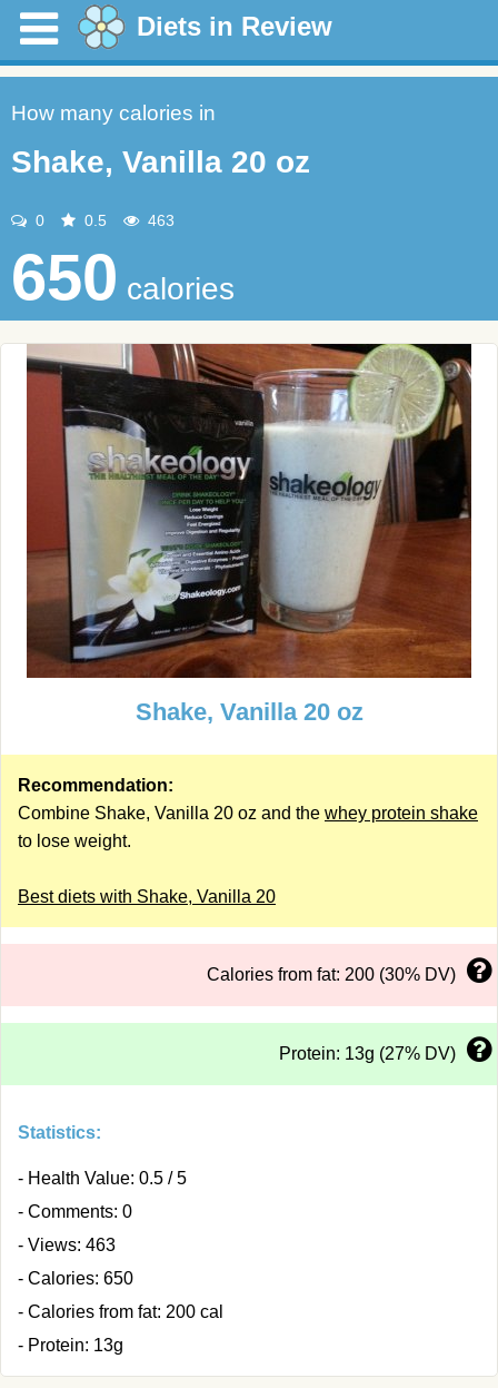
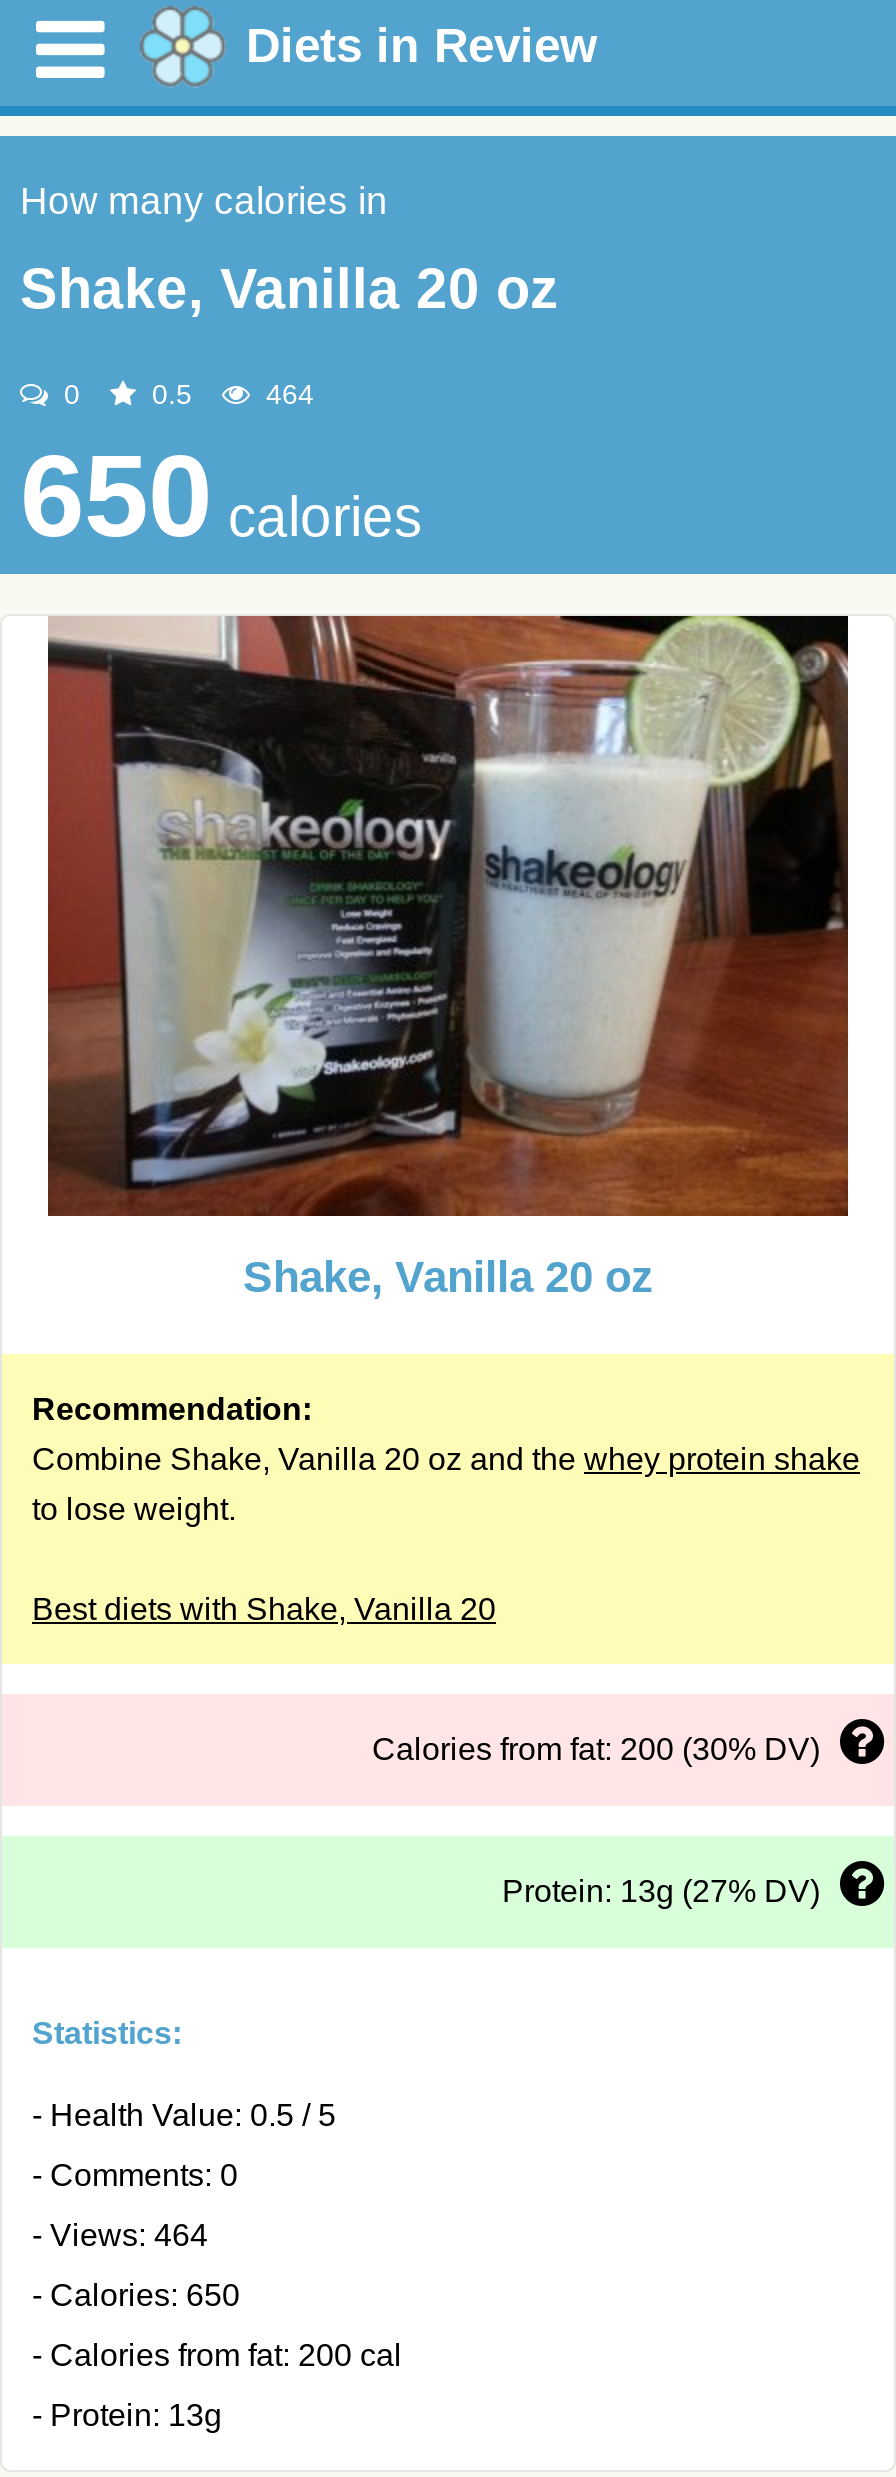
[143,211,175,229] 463 -> [258,378,314,410] 464
[18,1236,116,1254] - Views: 463 -> [32,2218,208,2252] - Views: 464

